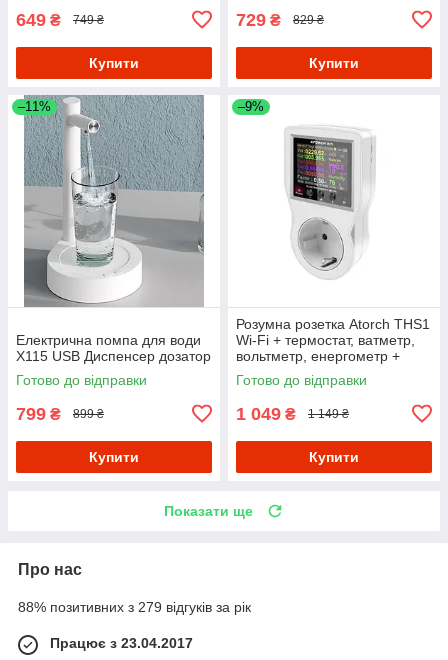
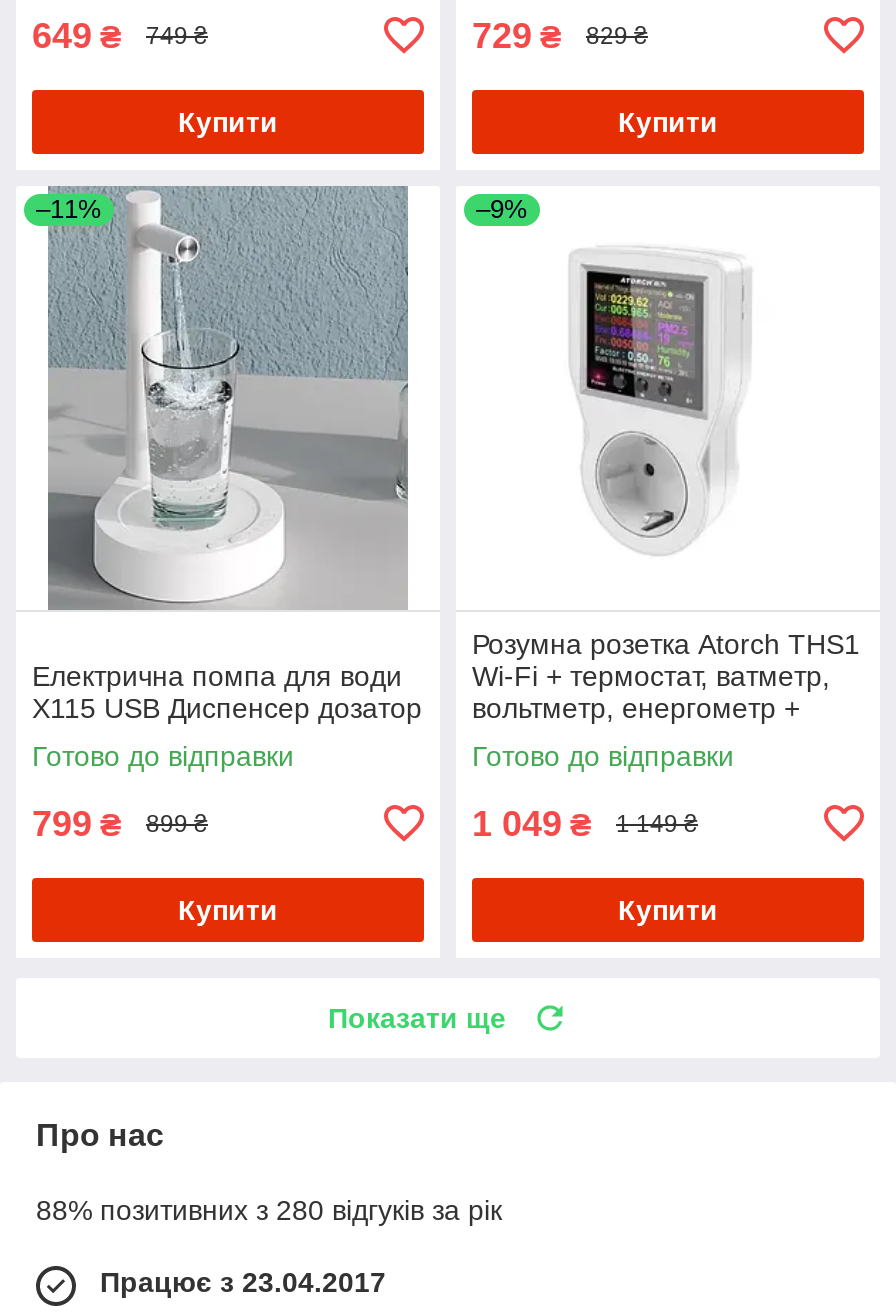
[18,599,251,615] 88% позитивних з 279 відгуків за рік -> [36,1194,502,1226] 88% позитивних з 280 відгуків за рік

